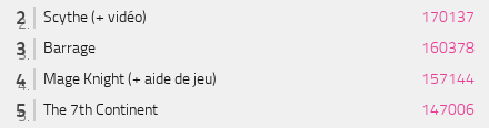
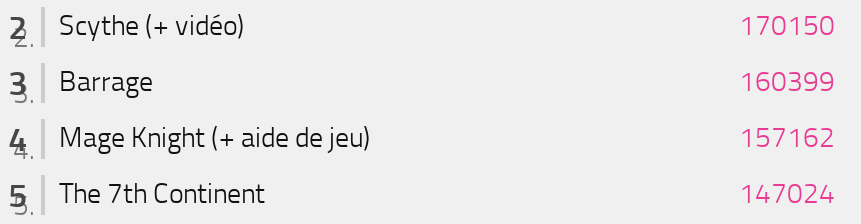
[421,8,475,27] 170137 -> [739,9,835,43] 170150
[421,39,475,57] 160378 -> [739,65,835,99] 160399
[421,70,475,88] 157144 -> [739,121,835,155] 157162
[421,101,475,119] 147006 -> [739,177,835,211] 147024

